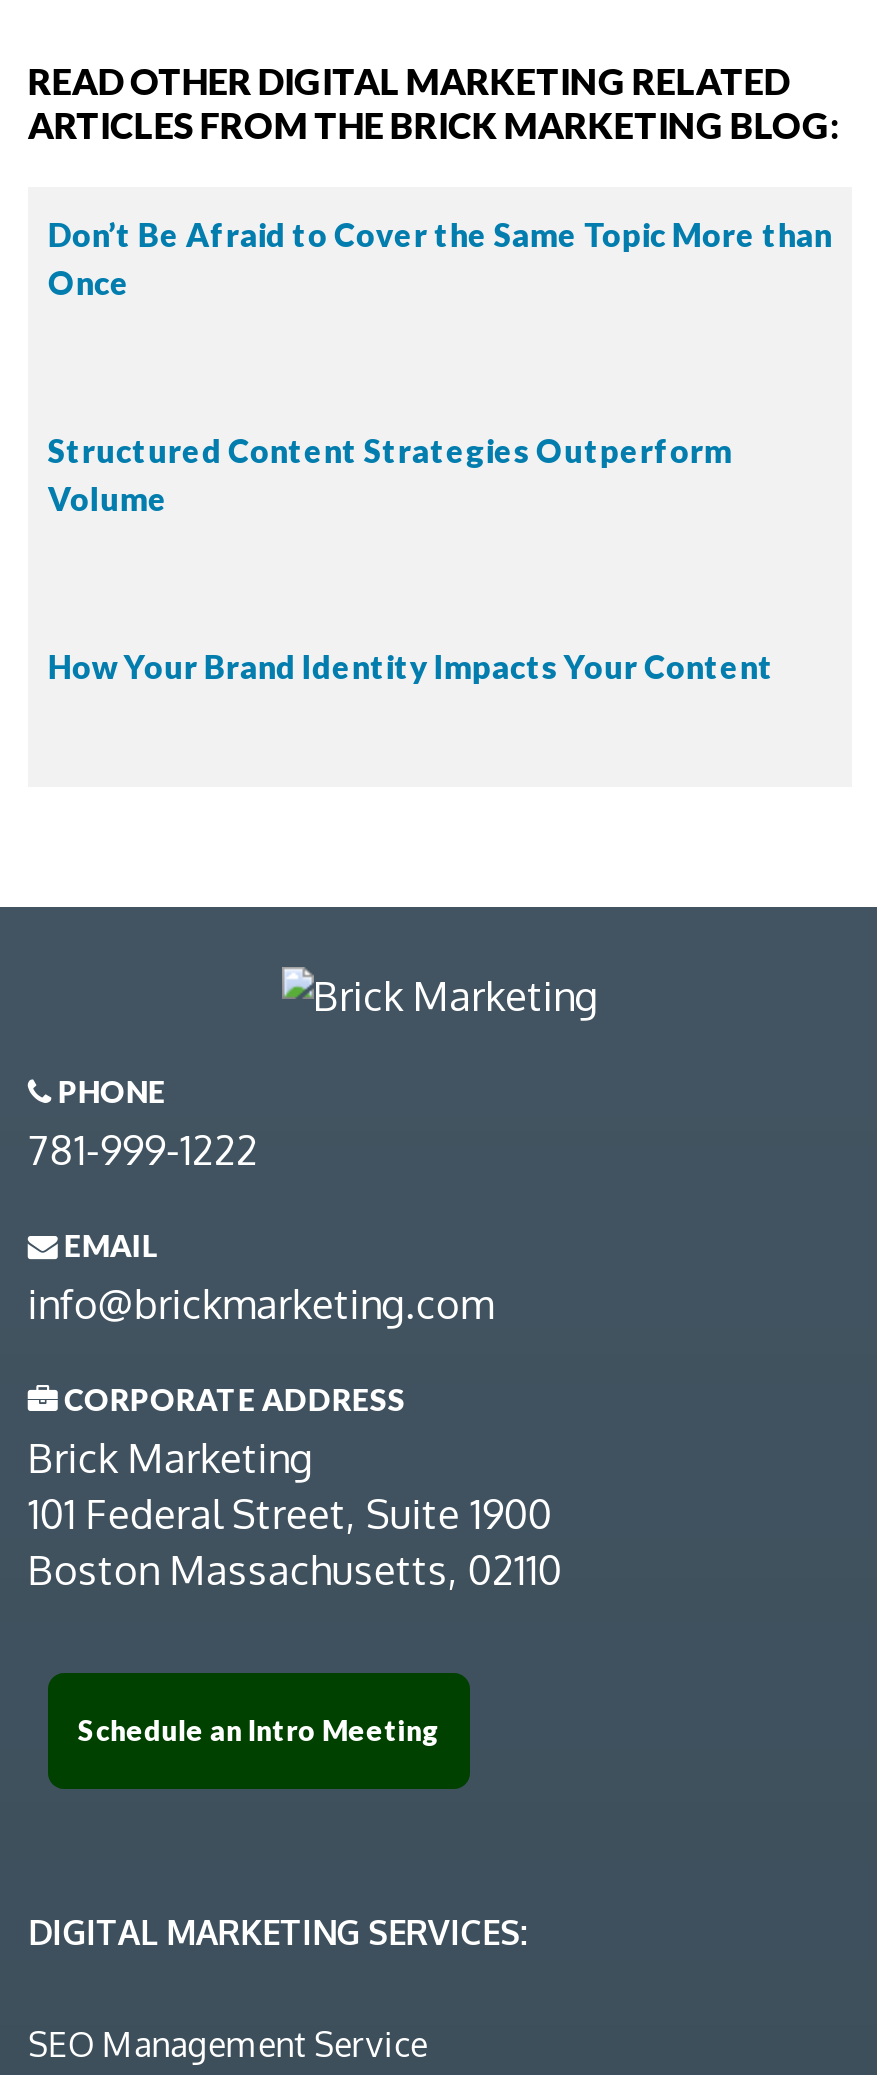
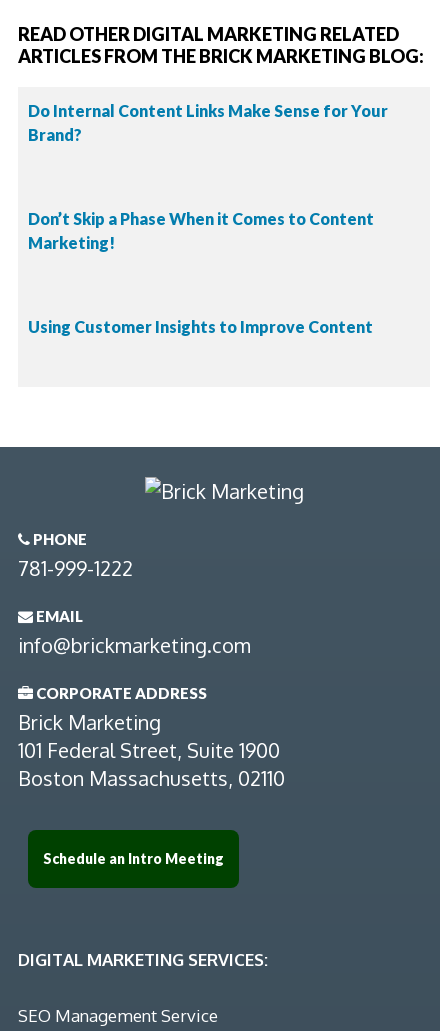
[48,215,832,301] Don’t Be Afraid to Cover the Same Topic More than | Once -> [28,101,388,144] Do Internal Content Links Make Sense for Your | Brand?
[48,431,732,517] Structured Content Strategies Outperform | Volume -> [28,209,374,252] Don’t Skip a Phase When it Comes to Content | Marketing!
[48,647,774,685] How Your Brand Identity Impacts Your Content -> [28,317,373,336] Using Customer Insights to Improve Content

